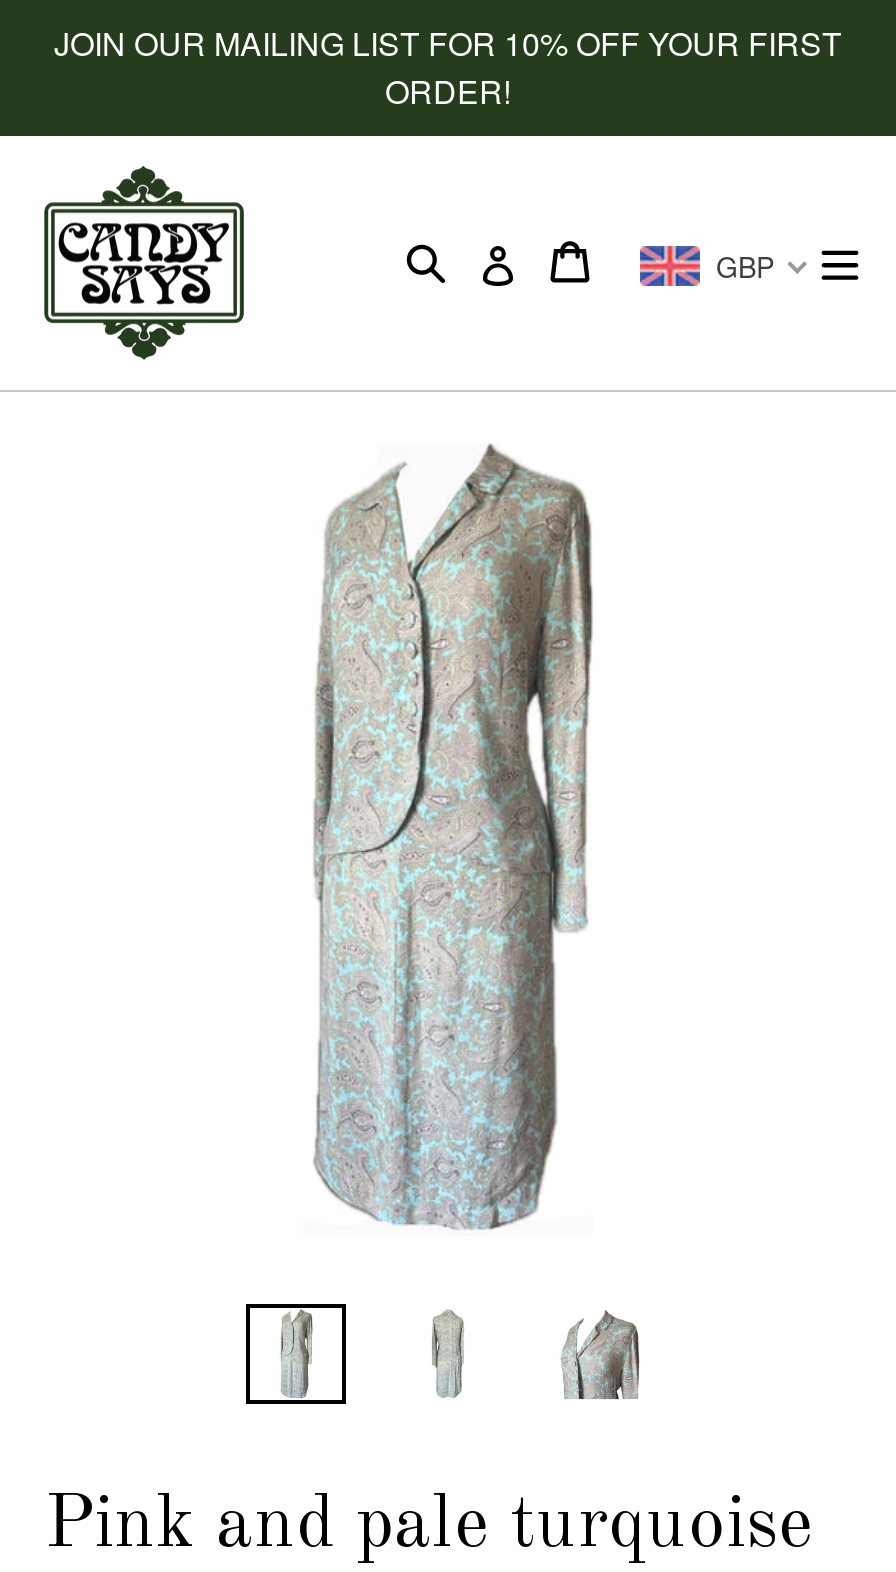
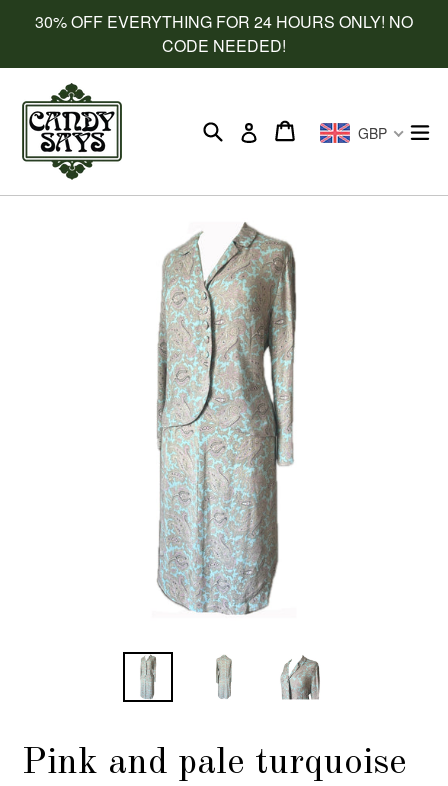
[54,20,842,114] JOIN OUR MAILING LIST FOR 10% OFF YOUR FIRST | ORDER! -> [35,10,413,57] 30% OFF EVERYTHING FOR 24 HOURS ONLY! NO | CODE NEEDED!

